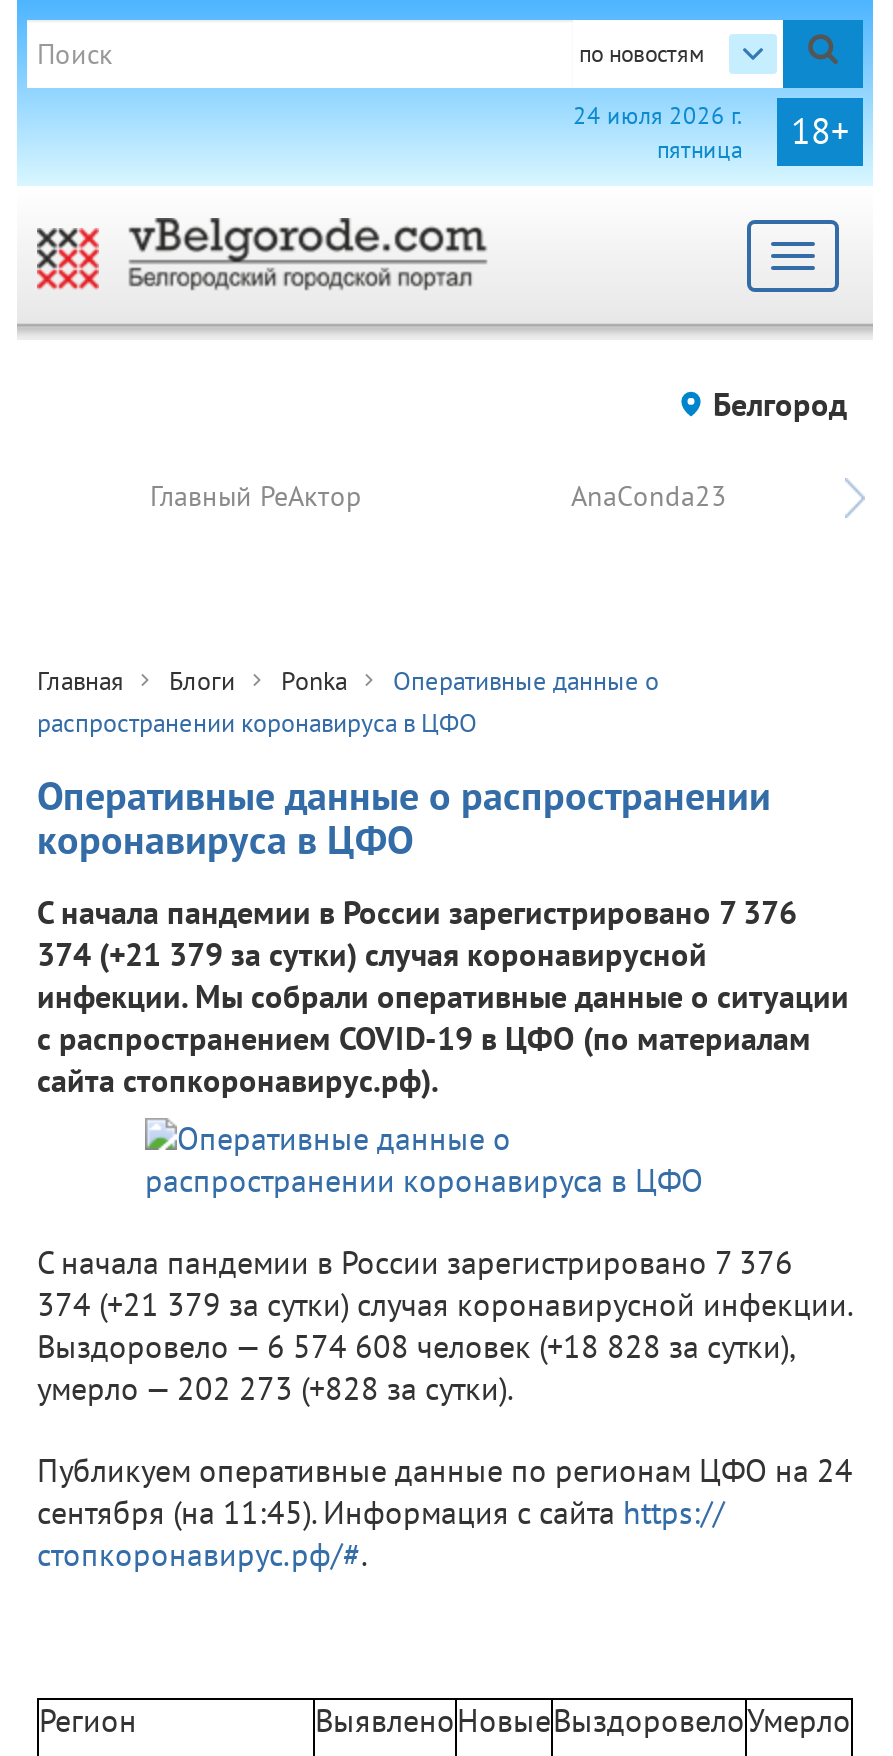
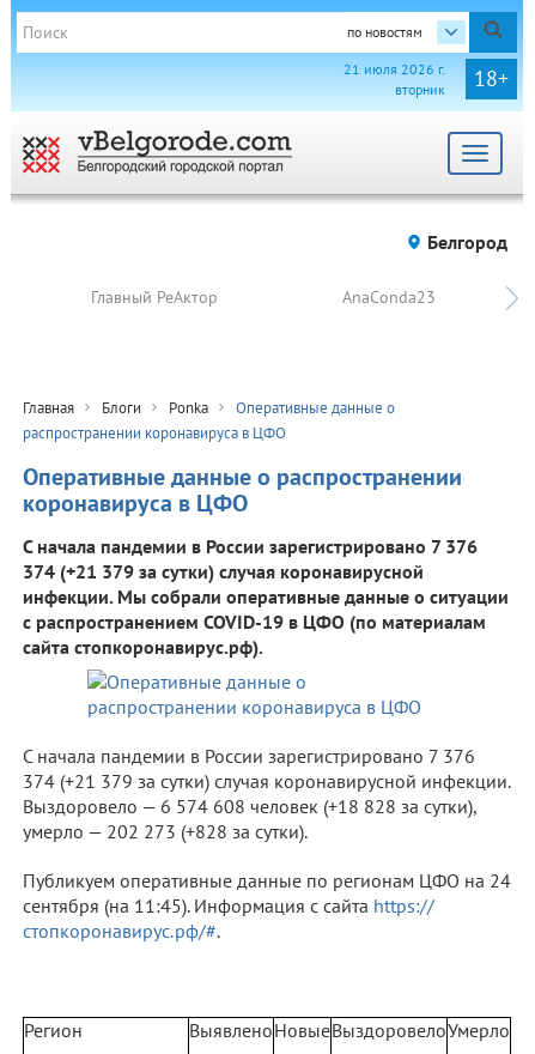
[573,100,743,164] 24 июля 2026 г. | пятница -> [344,60,445,98] 21 июля 2026 г. | вторник

